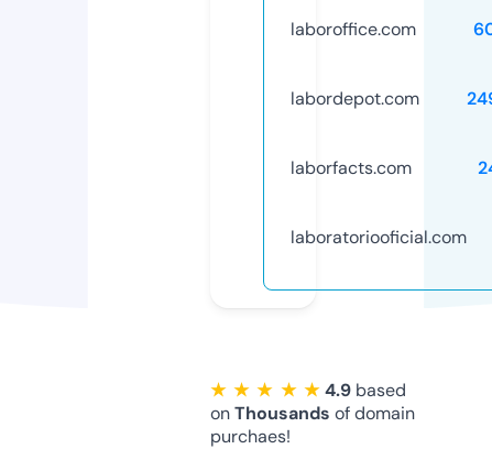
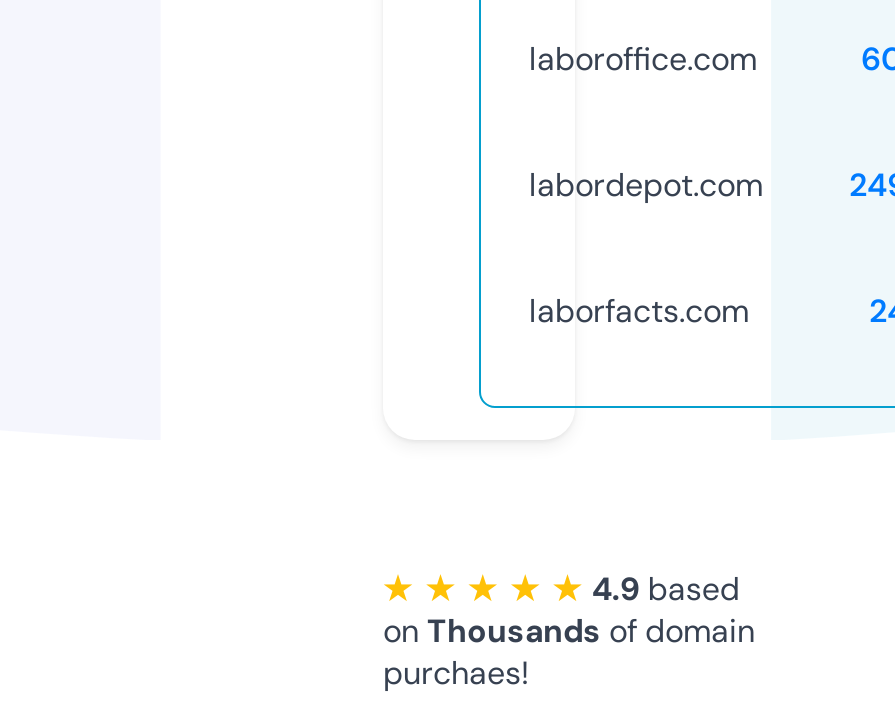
[291,225,467,248] laboratoriooficial.com -> none

